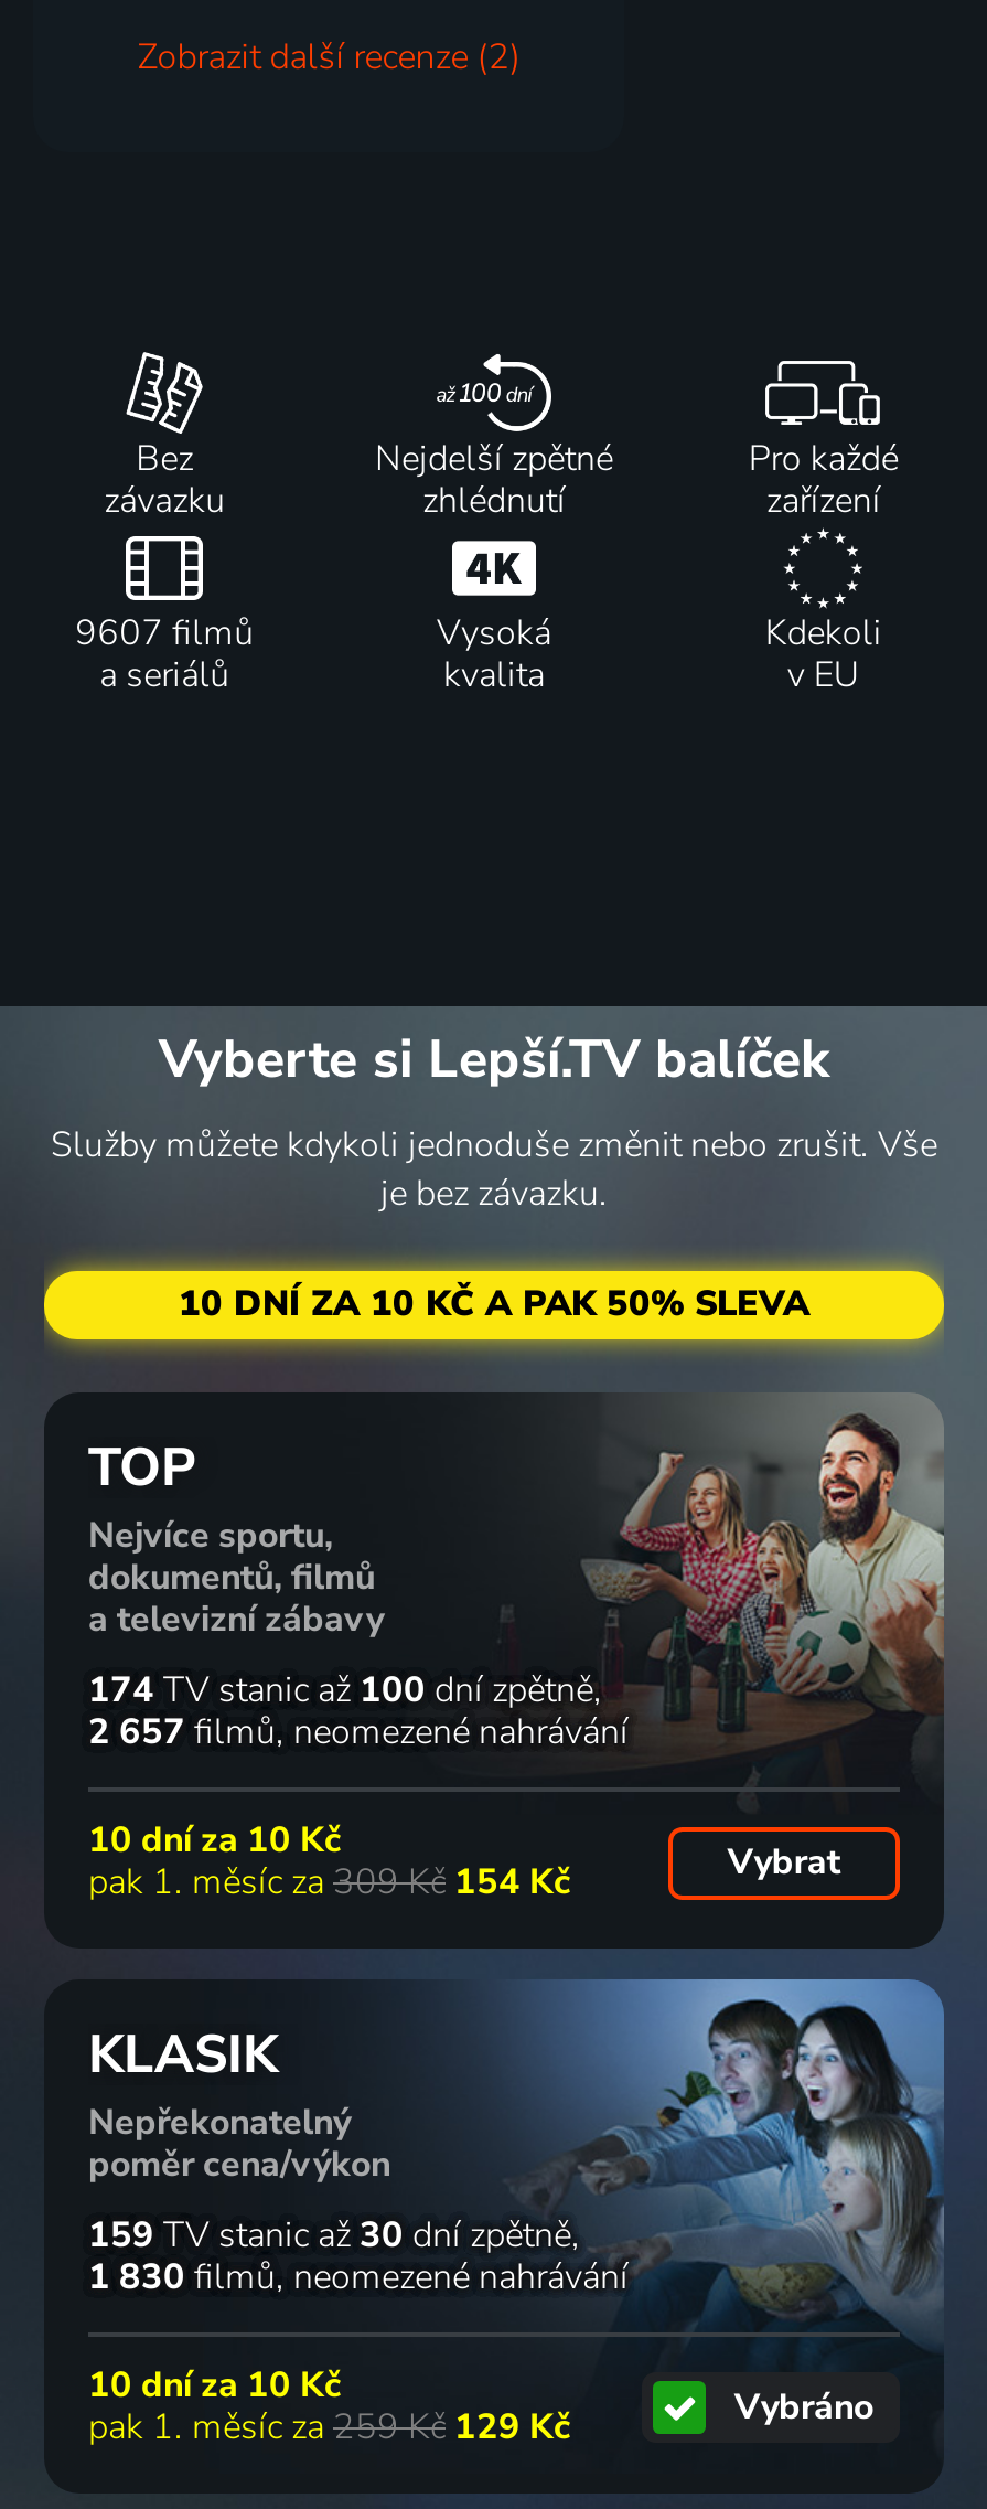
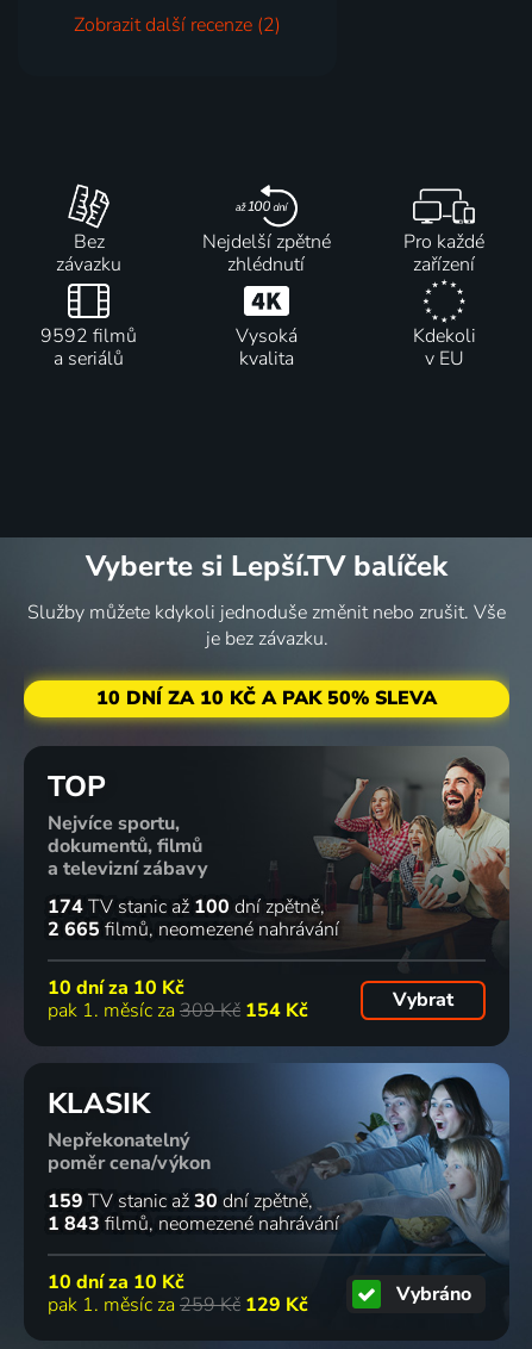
[75,610,254,658] 9607 filmů -> [41,323,137,350] 9592 filmů
[88,1708,629,1756] 2 657 filmů neomezené nahrávání -> [48,916,339,943] 2 665 filmů neomezené nahrávání
[88,2252,629,2301] 1 830 filmů neomezené nahrávání -> [48,1210,339,1237] 1 843 filmů neomezené nahrávání

